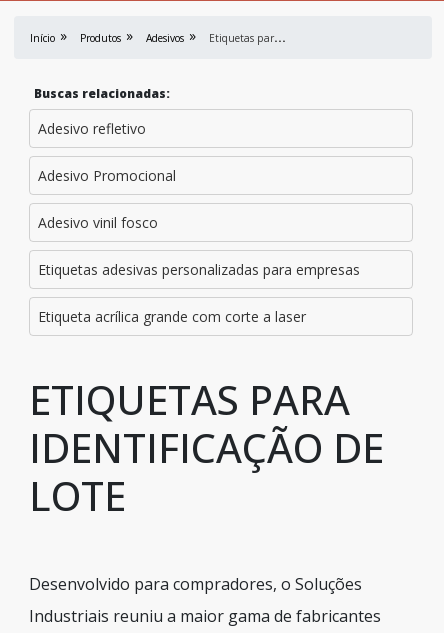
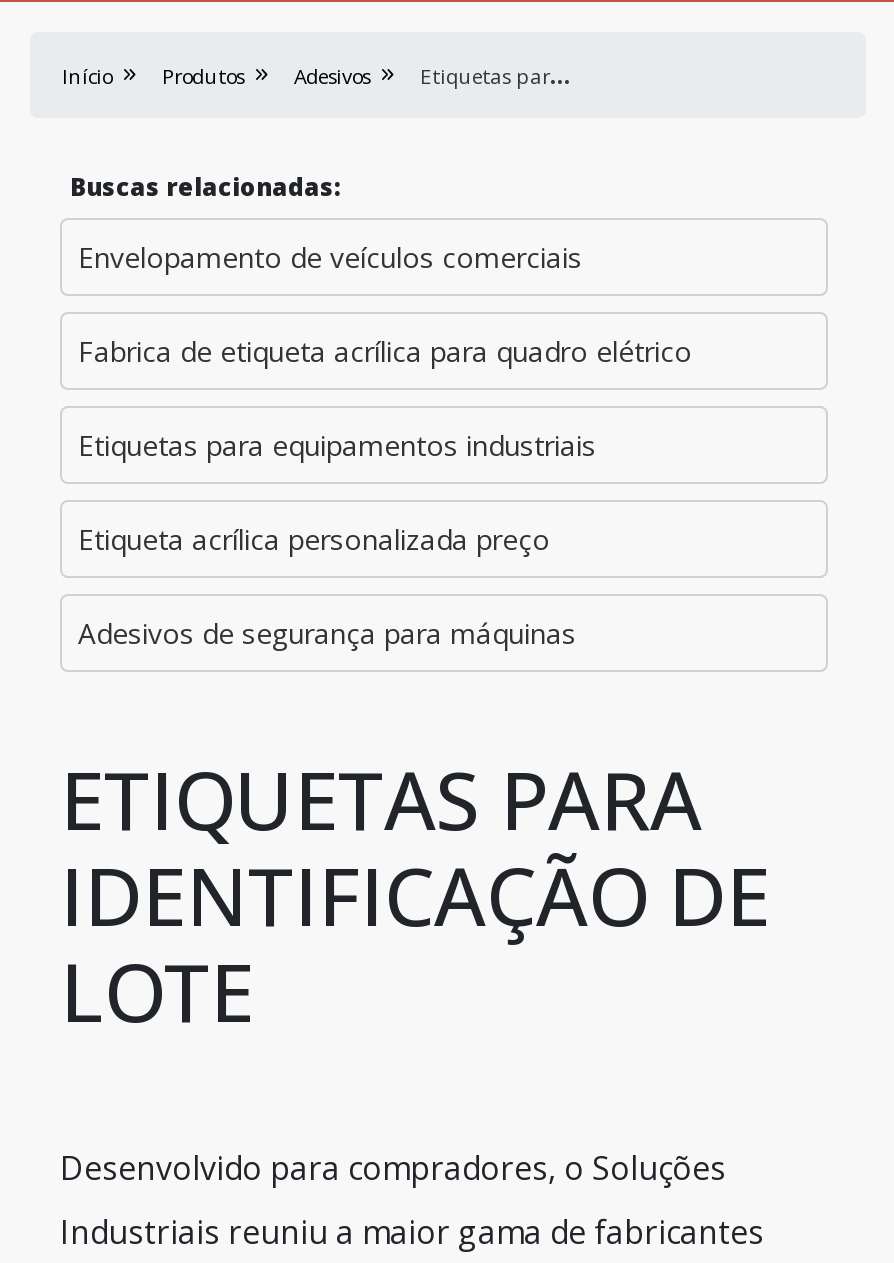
[38,119,146,138] Adesivo refletivo -> [78,238,582,276] Envelopamento de veículos comerciais
[38,166,176,185] Adesivo Promocional -> [78,332,692,370] Fabrica de etiqueta acrílica para quadro elétrico
[38,213,158,232] Adesivo vinil fosco -> [78,426,596,464] Etiquetas para equipamentos industriais
[38,260,360,279] Etiquetas adesivas personalizadas para empresas -> [78,520,550,558] Etiqueta acrílica personalizada preço
[38,307,306,326] Etiqueta acrílica grande com corte a laser -> [78,614,576,652] Adesivos de segurança para máquinas

